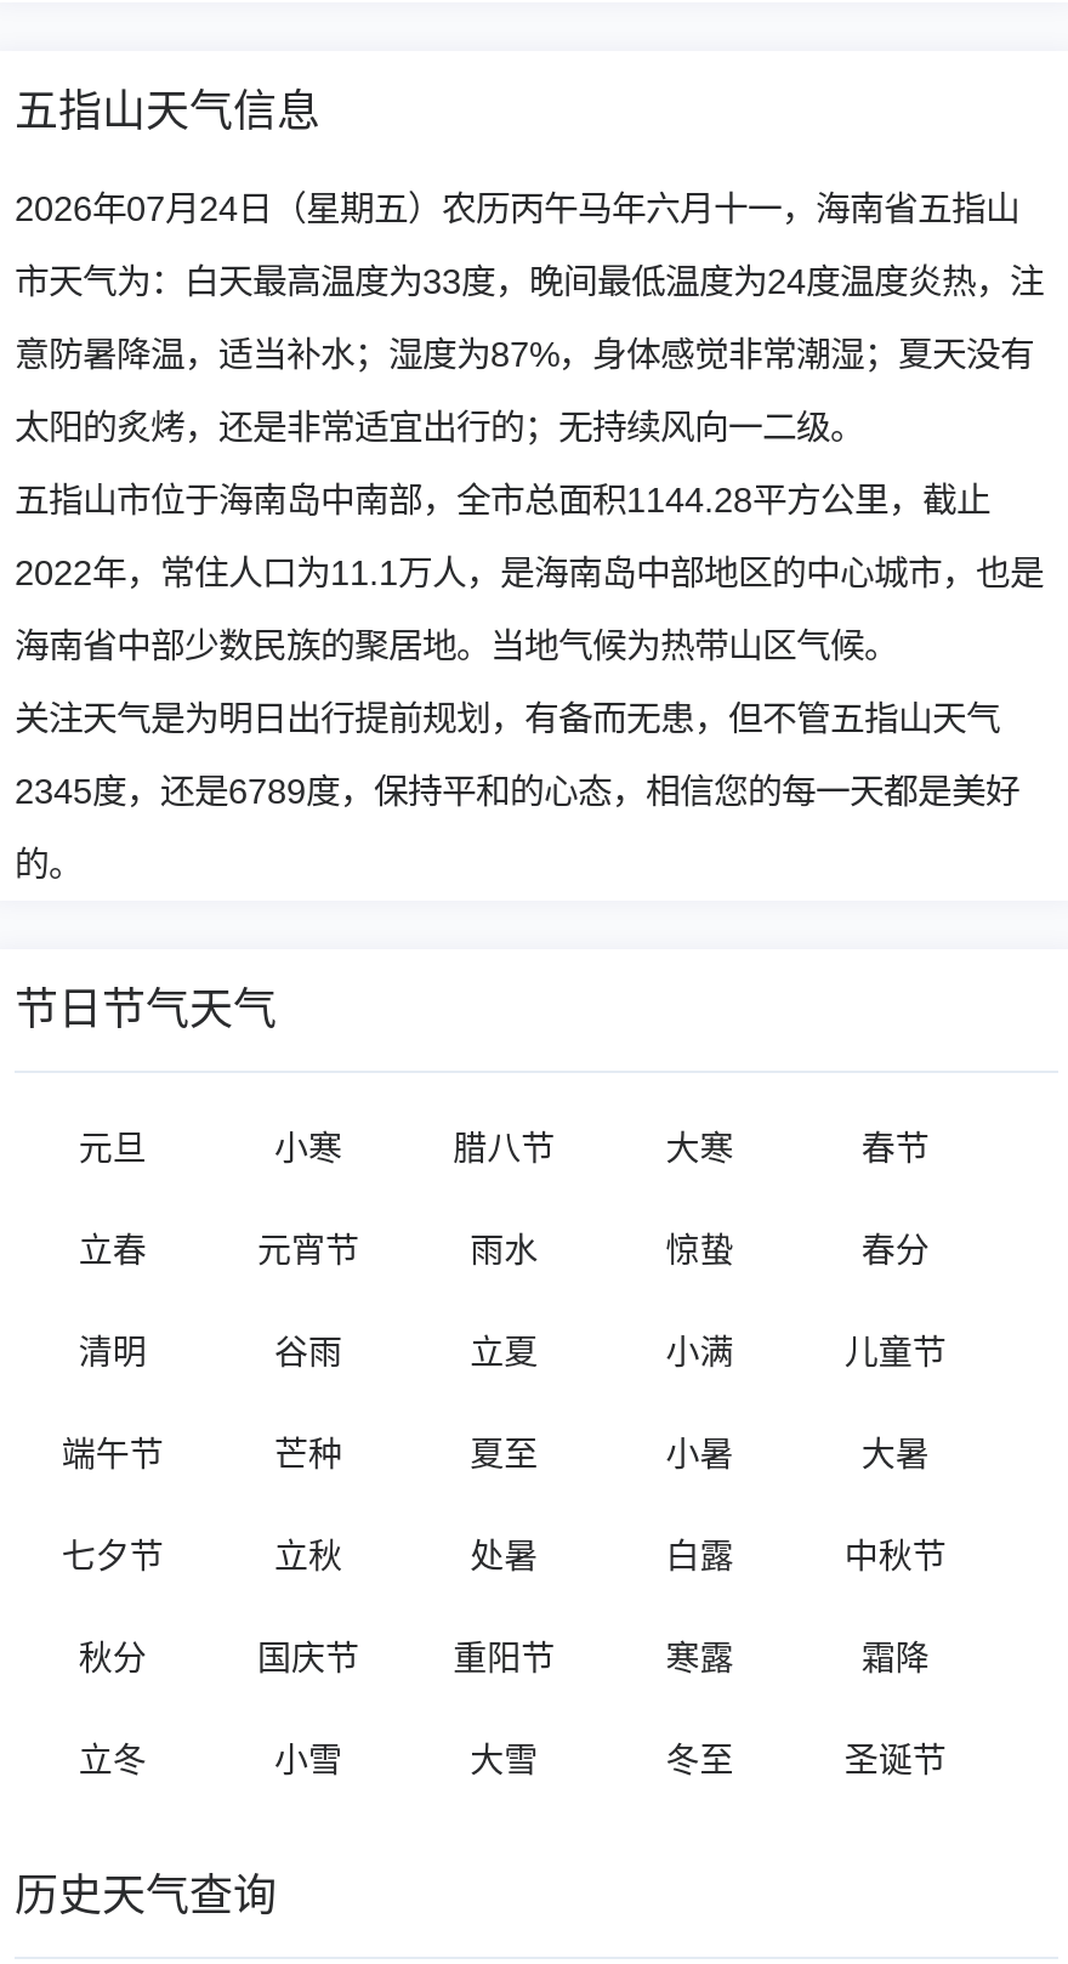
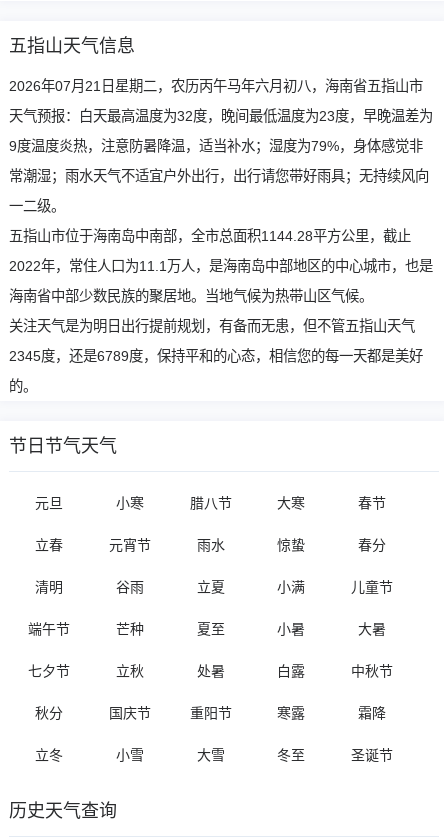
[15,189,1044,447] 2026年07月24日（星期五）农历丙午马年六月十一，海南省五指山 | 市天气为：白天最高温度为33度，晚间最低温度为24度温度炎热，注 | 意防暑降温，适当补水；湿度为87%，身体感觉非常潮湿；夏天没有 | 太阳的炙烤，还是非常适宜出行的；无持续风向一二级。 -> [9,78,433,214] 2026年07月21日星期二，农历丙午马年六月初八，海南省五指山市 | 天气预报：白天最高温度为32度，晚间最低温度为23度，早晚温差为 | 9度温度炎热，注意防暑降温，适当补水；湿度为79%，身体感觉非 | 常潮湿；雨水天气不适宜户外出行，出行请您带好雨具；无持续风向 | 一二级。

